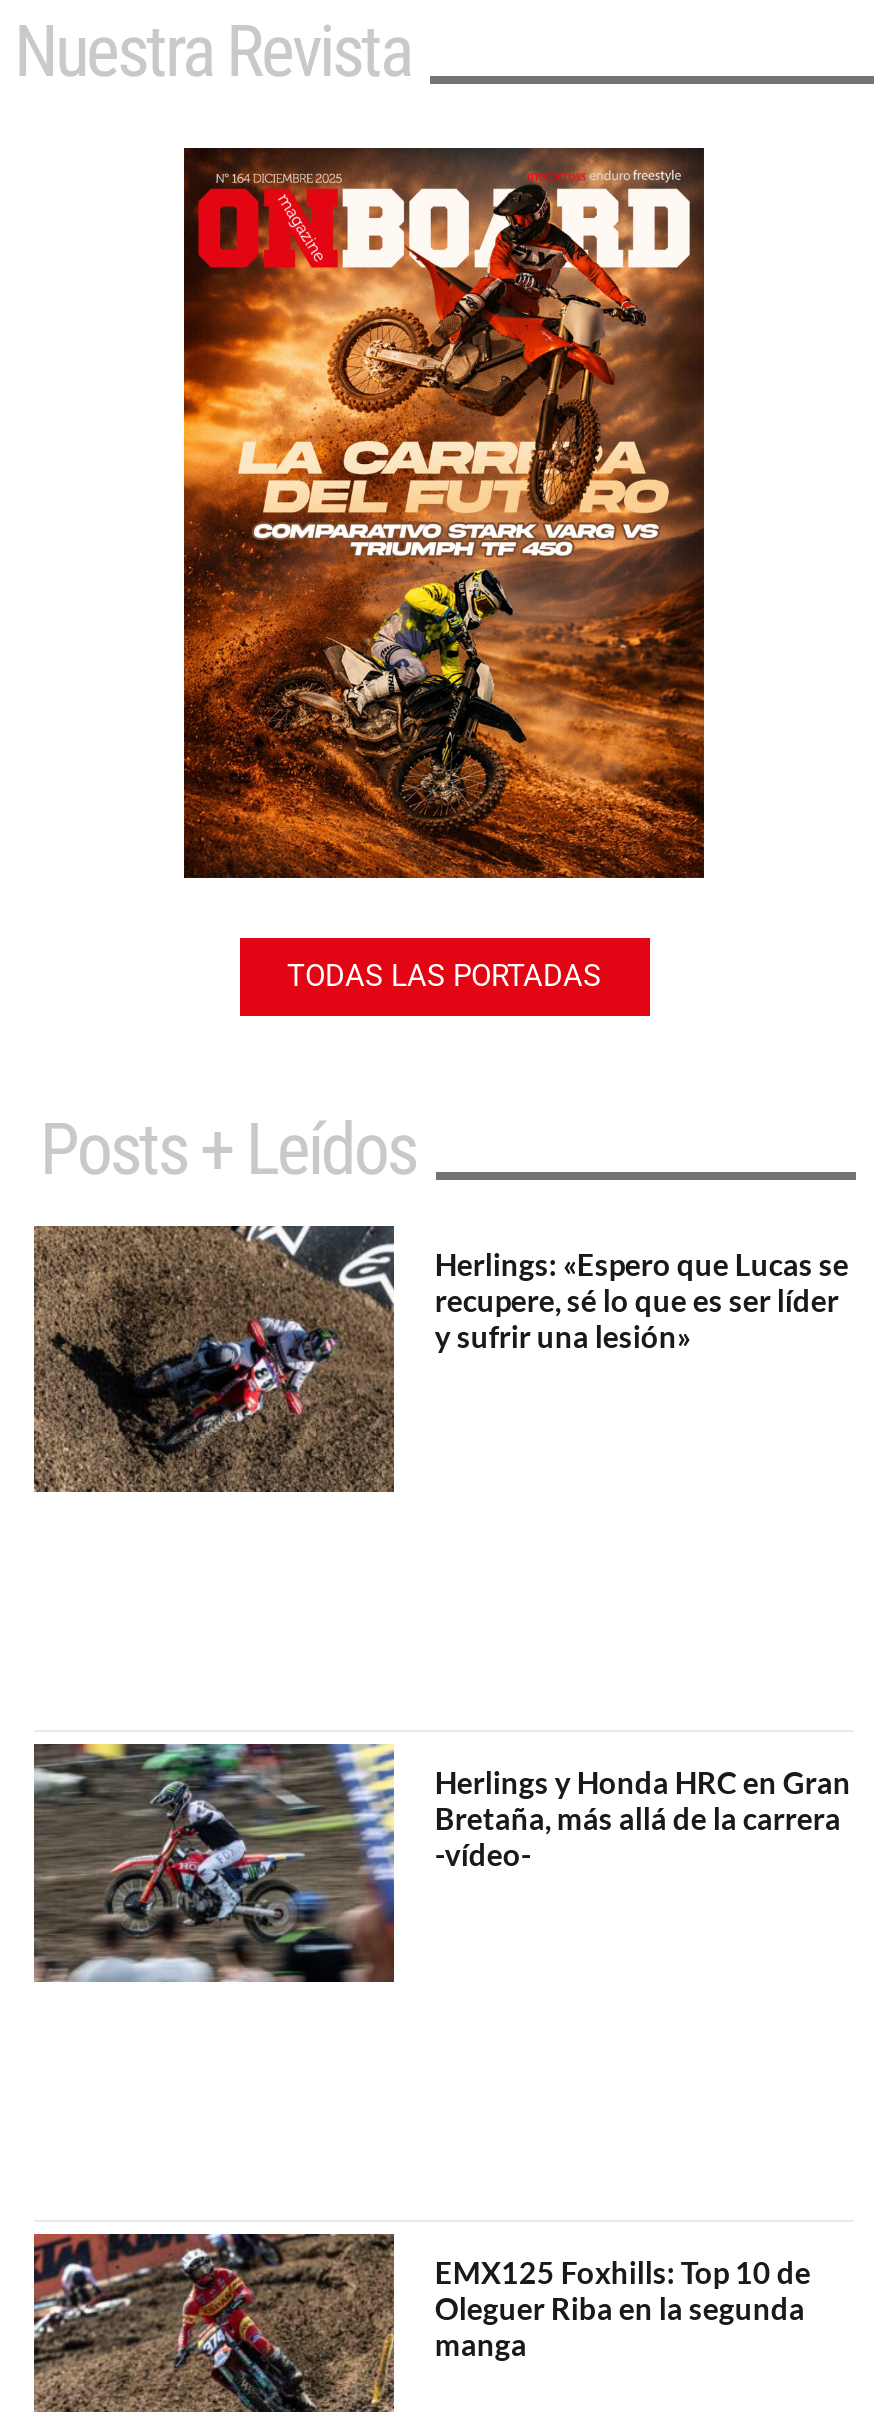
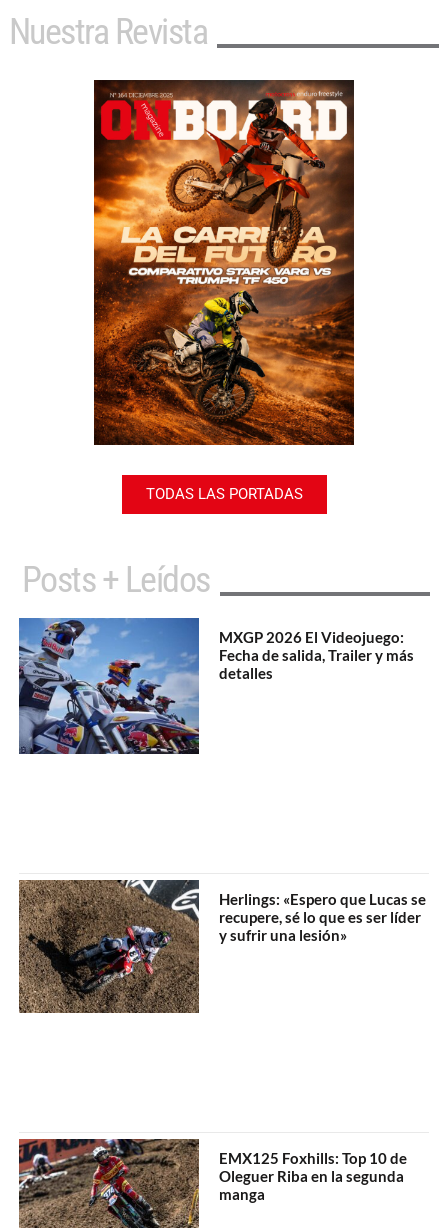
none -> [18,617,414,755] [image] | MXGP 2026 El Videojuego: | Fecha de salida, Trailer y más | detalles
moved [30,1221,849,1495] -> [17,878,426,1015]: [image] | Herlings: «Espero que Lucas se | recupere, sé lo que es ser líder | y sufrir una lesión»
[34,1741,851,1983] [image] | Herlings y Honda HRC en Gran | Bretaña, más allá de la carrera | -vídeo- -> none

